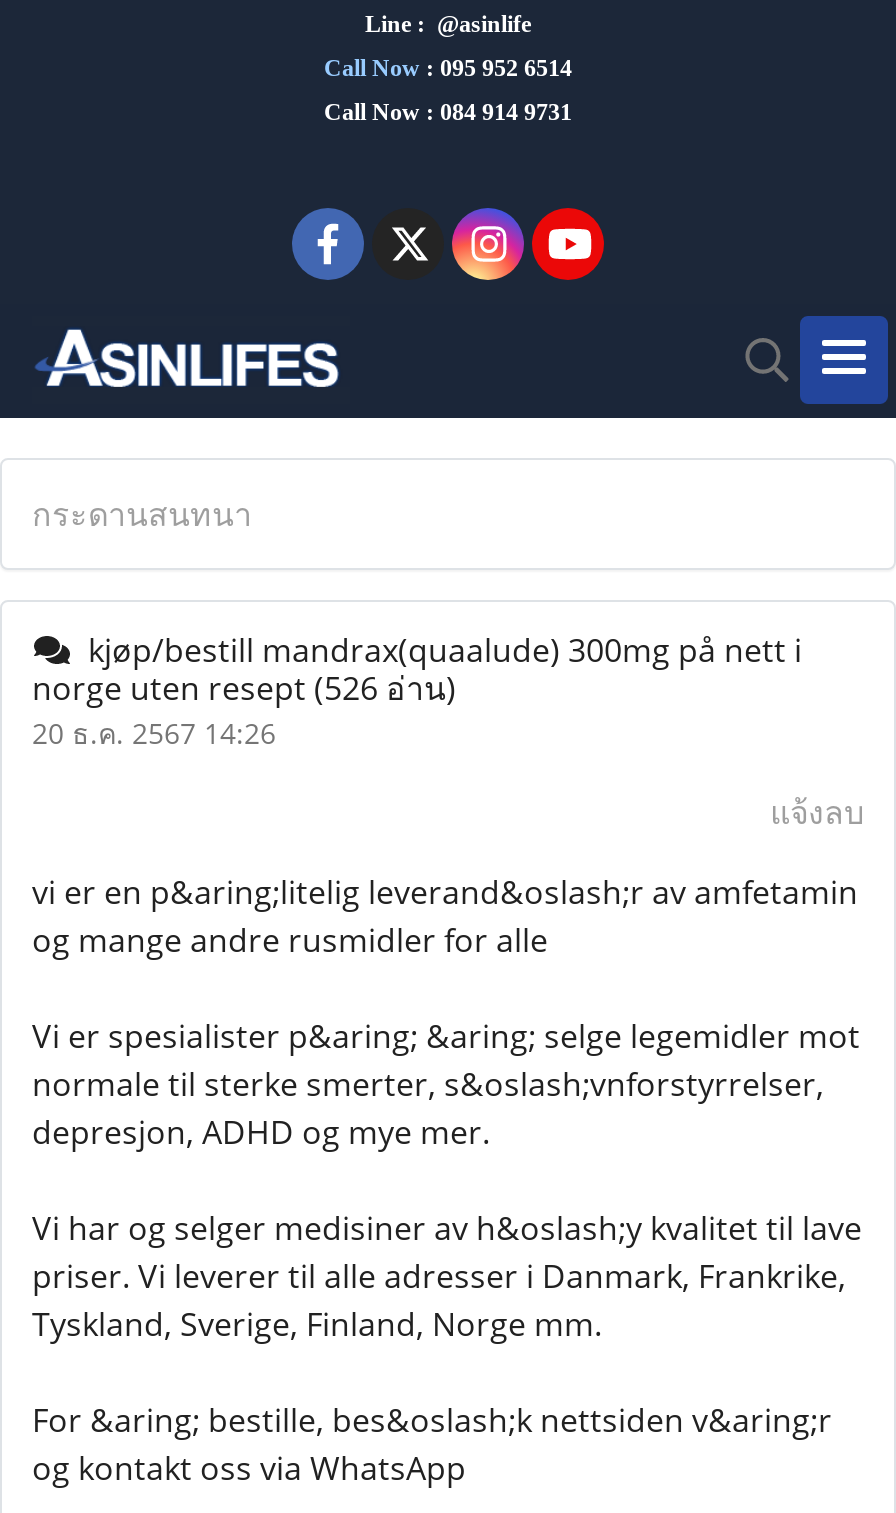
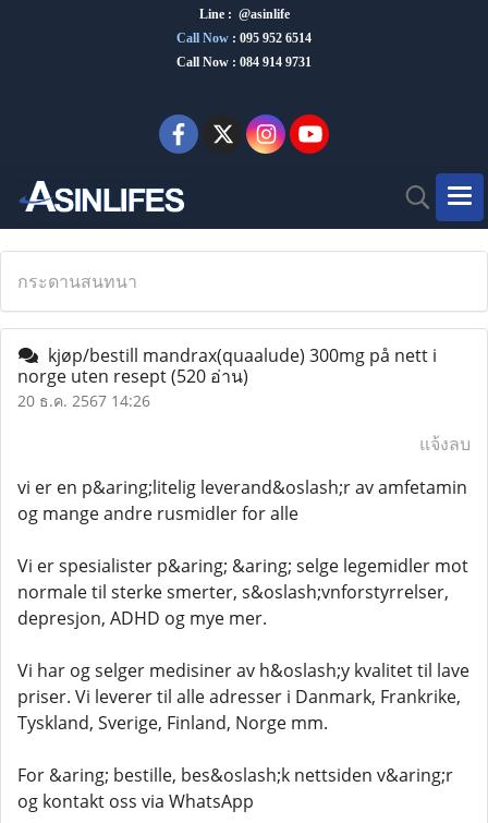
[32,666,456,710] norge uten resept (526 อ่าน) -> [17,364,248,388] norge uten resept (520 อ่าน)

